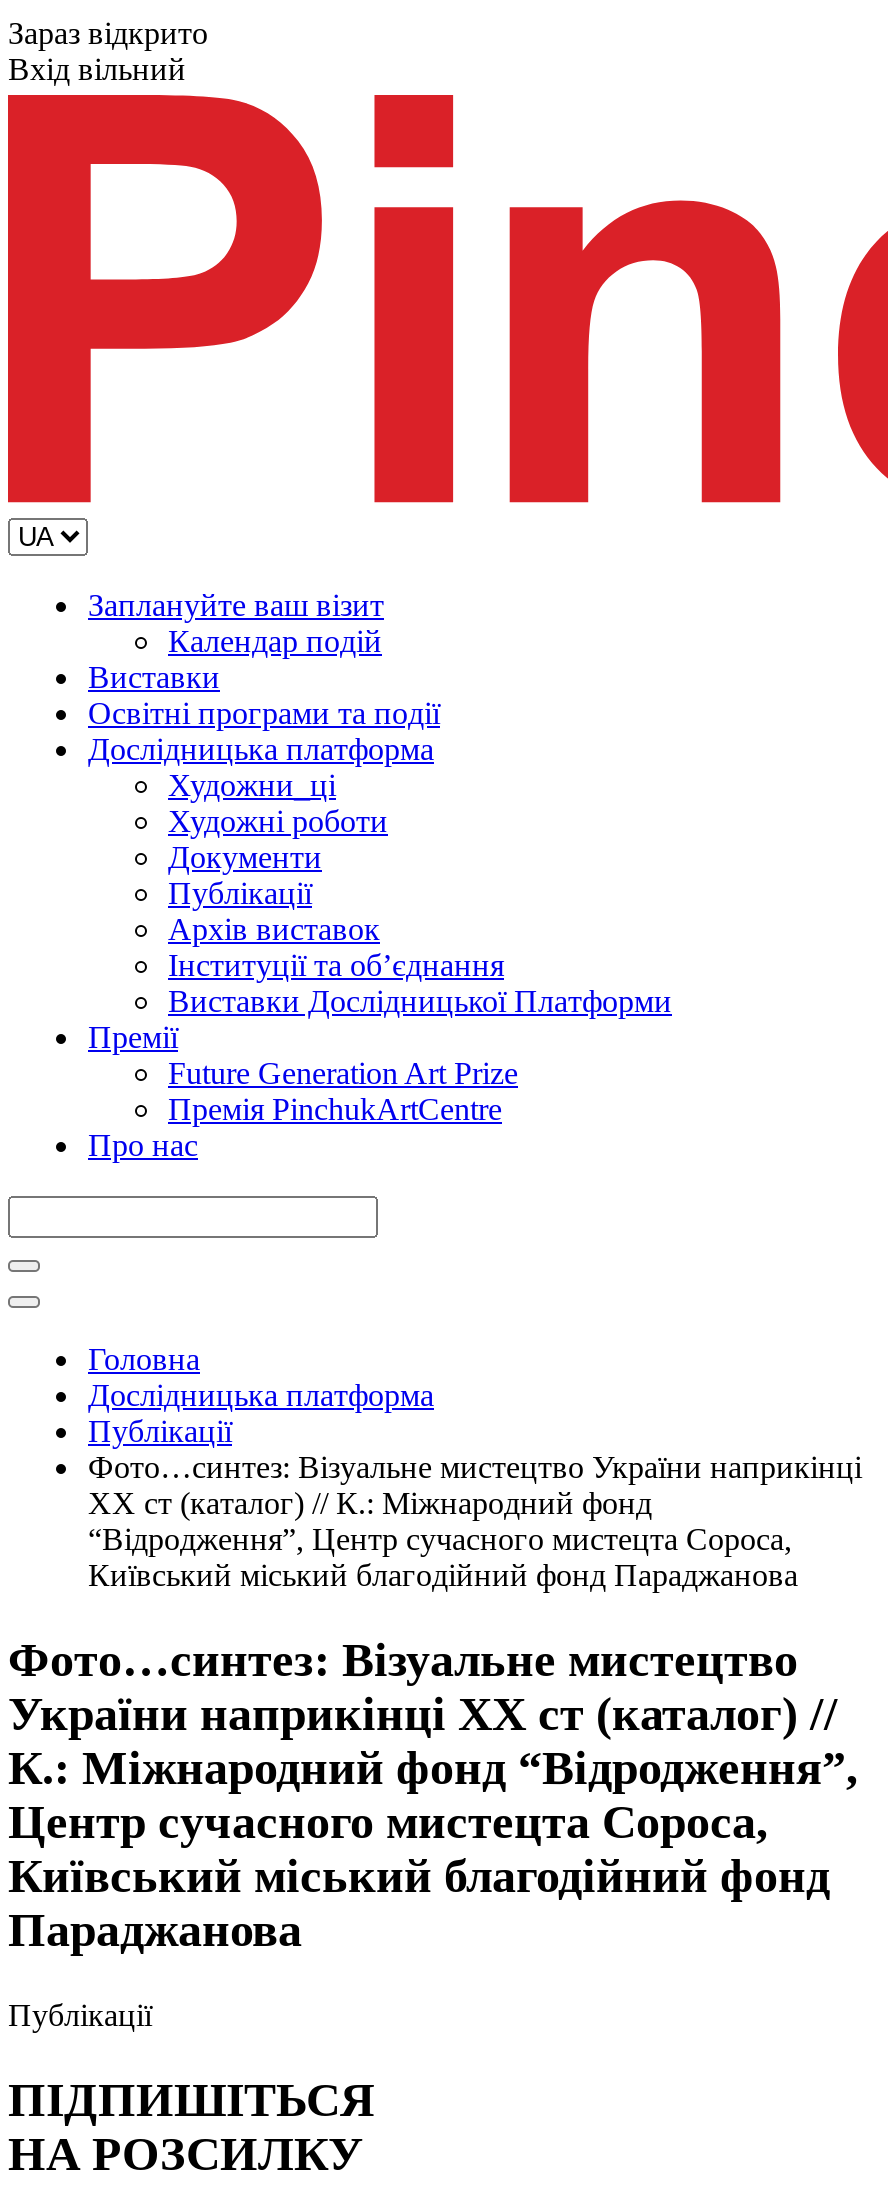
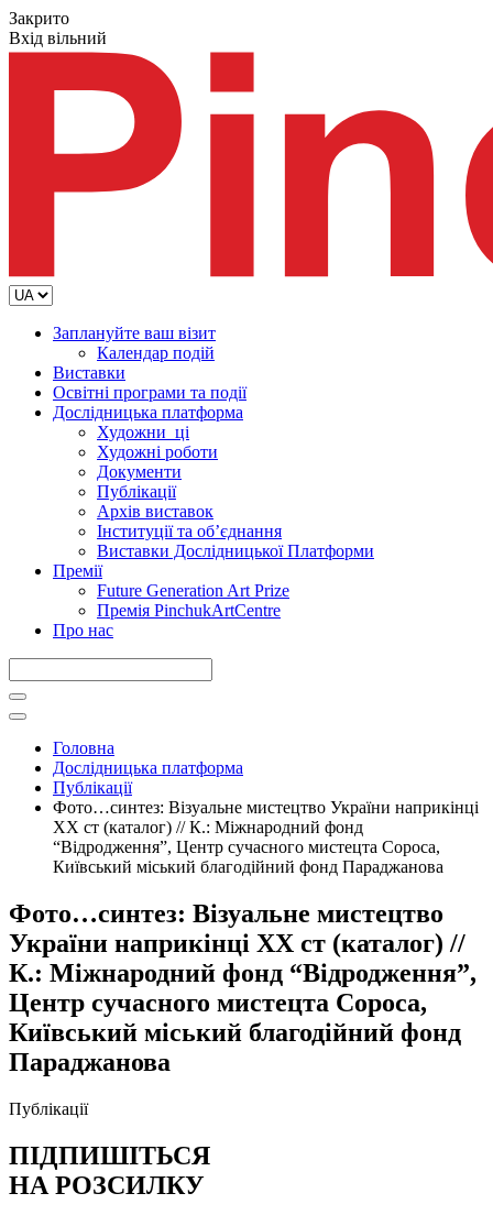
[8,16,208,50] Зараз відкрито -> [9,9,69,28] Закрито

